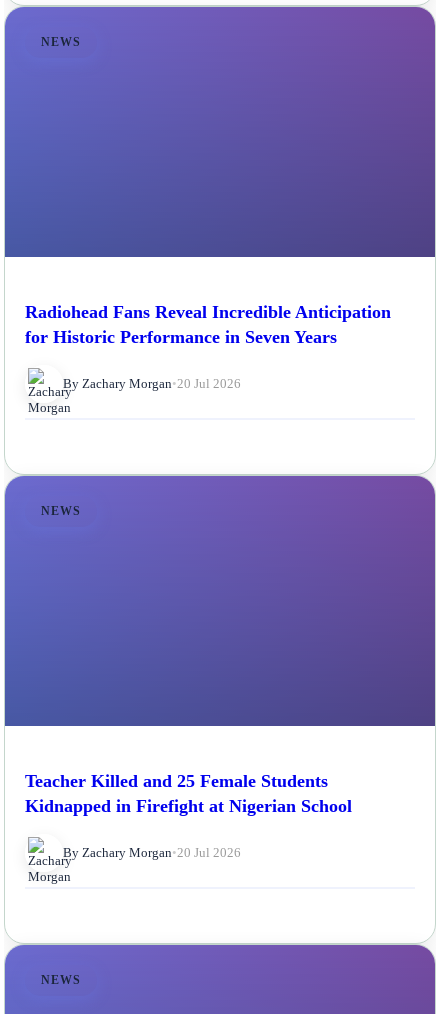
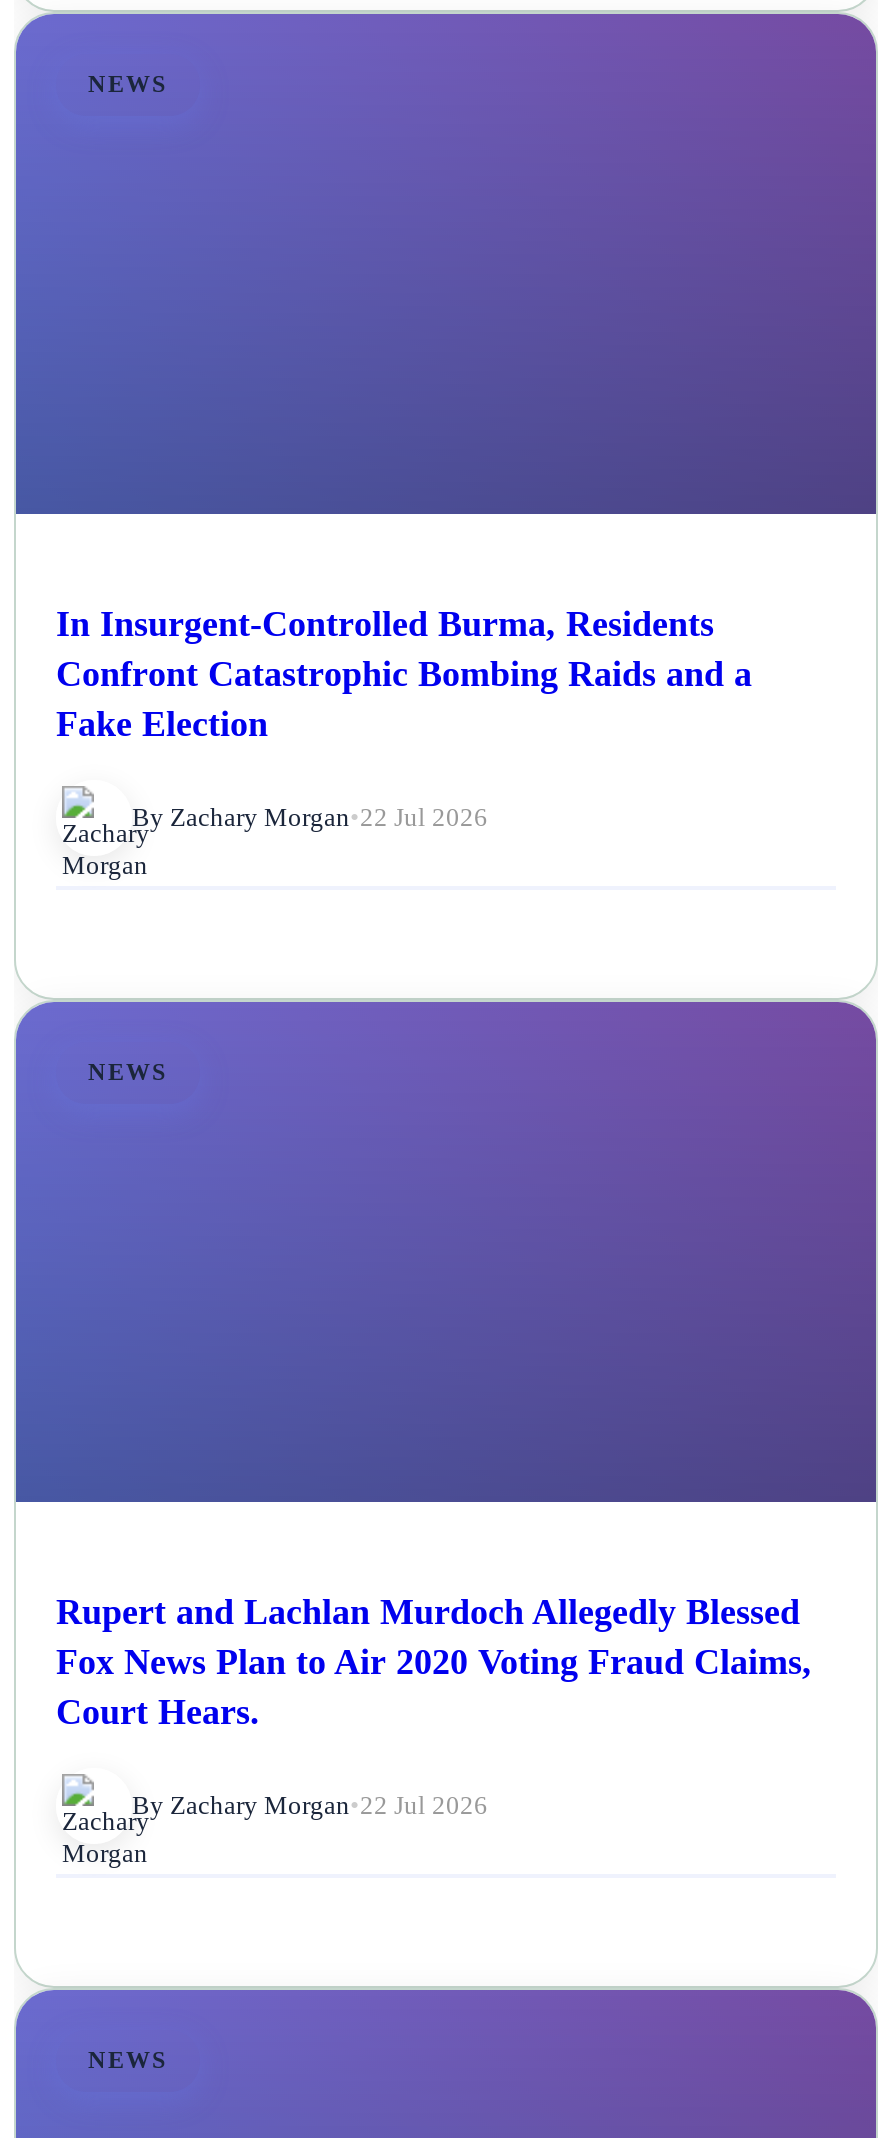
[25,302,391,347] Radiohead Fans Reveal Incredible Anticipation | for Historic Performance in Seven Years -> [56,604,752,744] In Insurgent-Controlled Burma, Residents | Confront Catastrophic Bombing Raids and a | Fake Election
[63,376,241,391] By Zachary Morgan • 20 Jul 2026 -> [132,802,488,832] By Zachary Morgan • 22 Jul 2026
[25,771,352,816] Teacher Killed and 25 Female Students | Kidnapped in Firefight at Nigerian School -> [56,1592,812,1732] Rupert and Lachlan Murdoch Allegedly Blessed | Fox News Plan to Air 2020 Voting Fraud Claims, | Court Hears.
[63,845,241,860] By Zachary Morgan • 20 Jul 2026 -> [132,1790,488,1820] By Zachary Morgan • 22 Jul 2026

